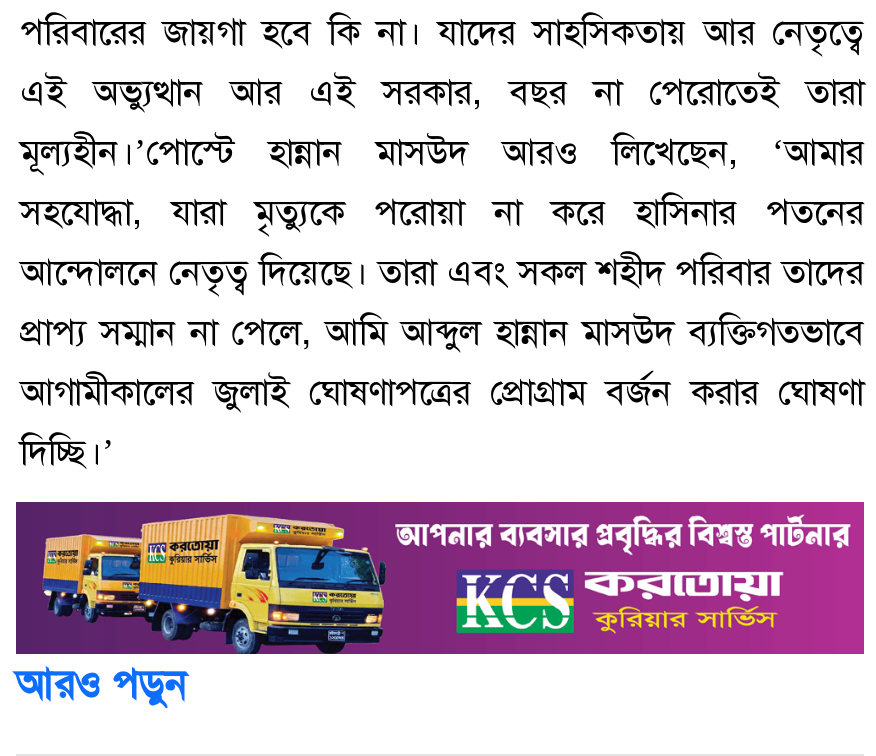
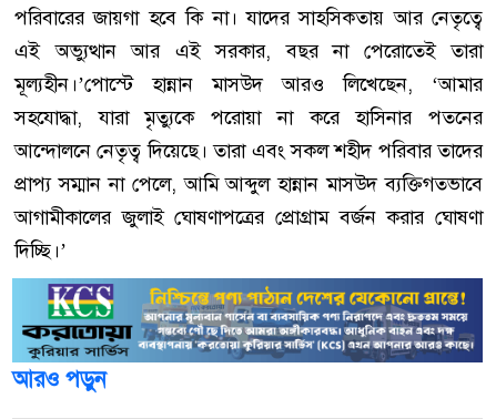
[14,500,866,656] [image] -> [11,277,484,364] [image]

